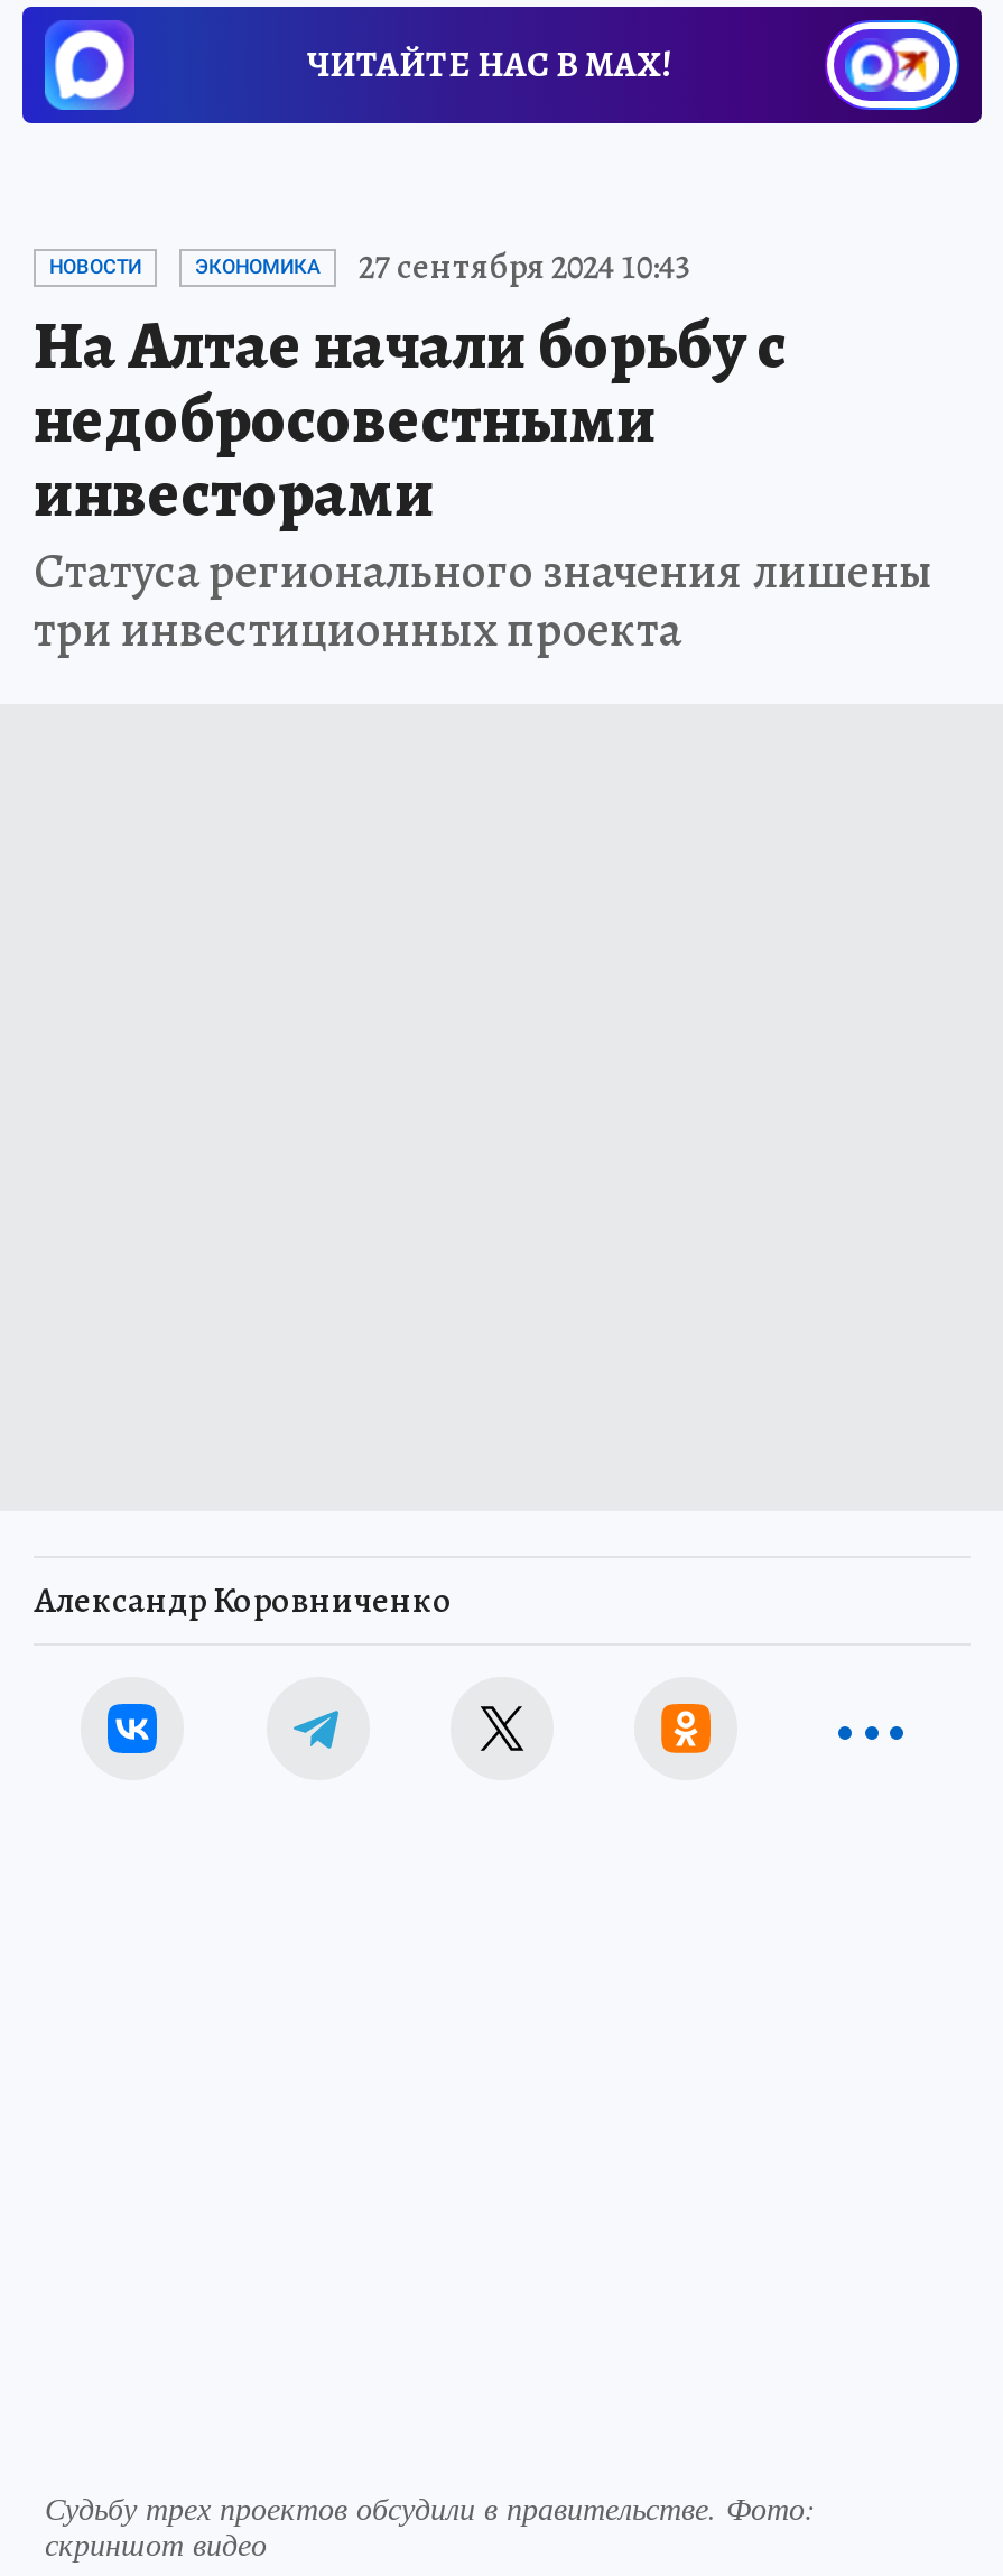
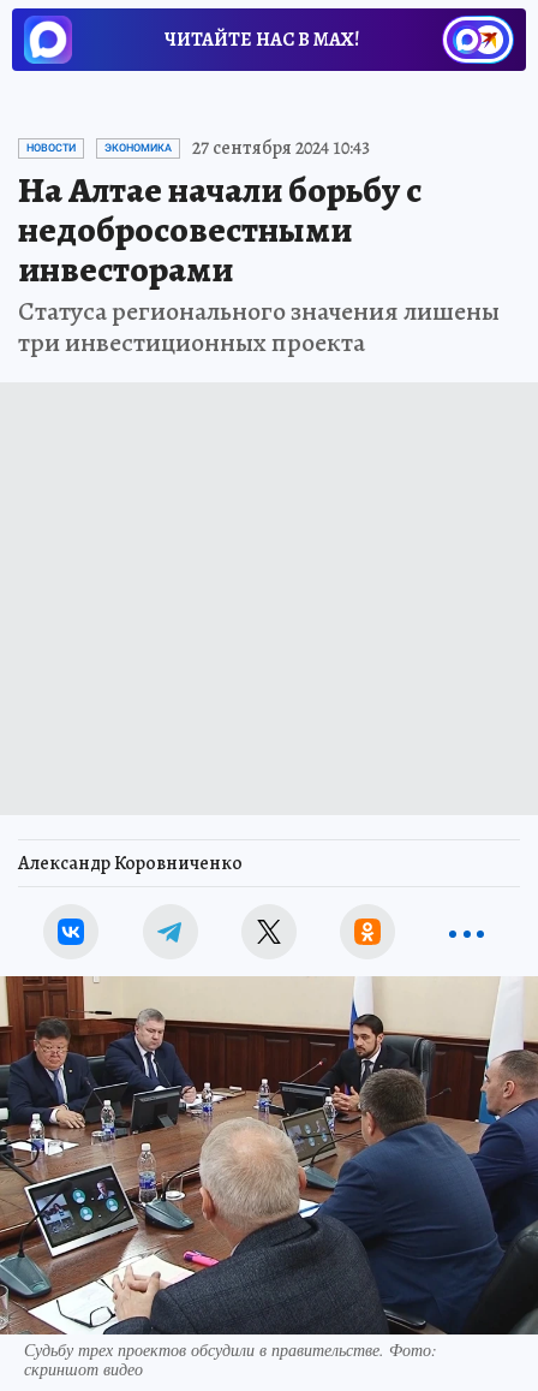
none -> [4,975,534,1336] [image]

